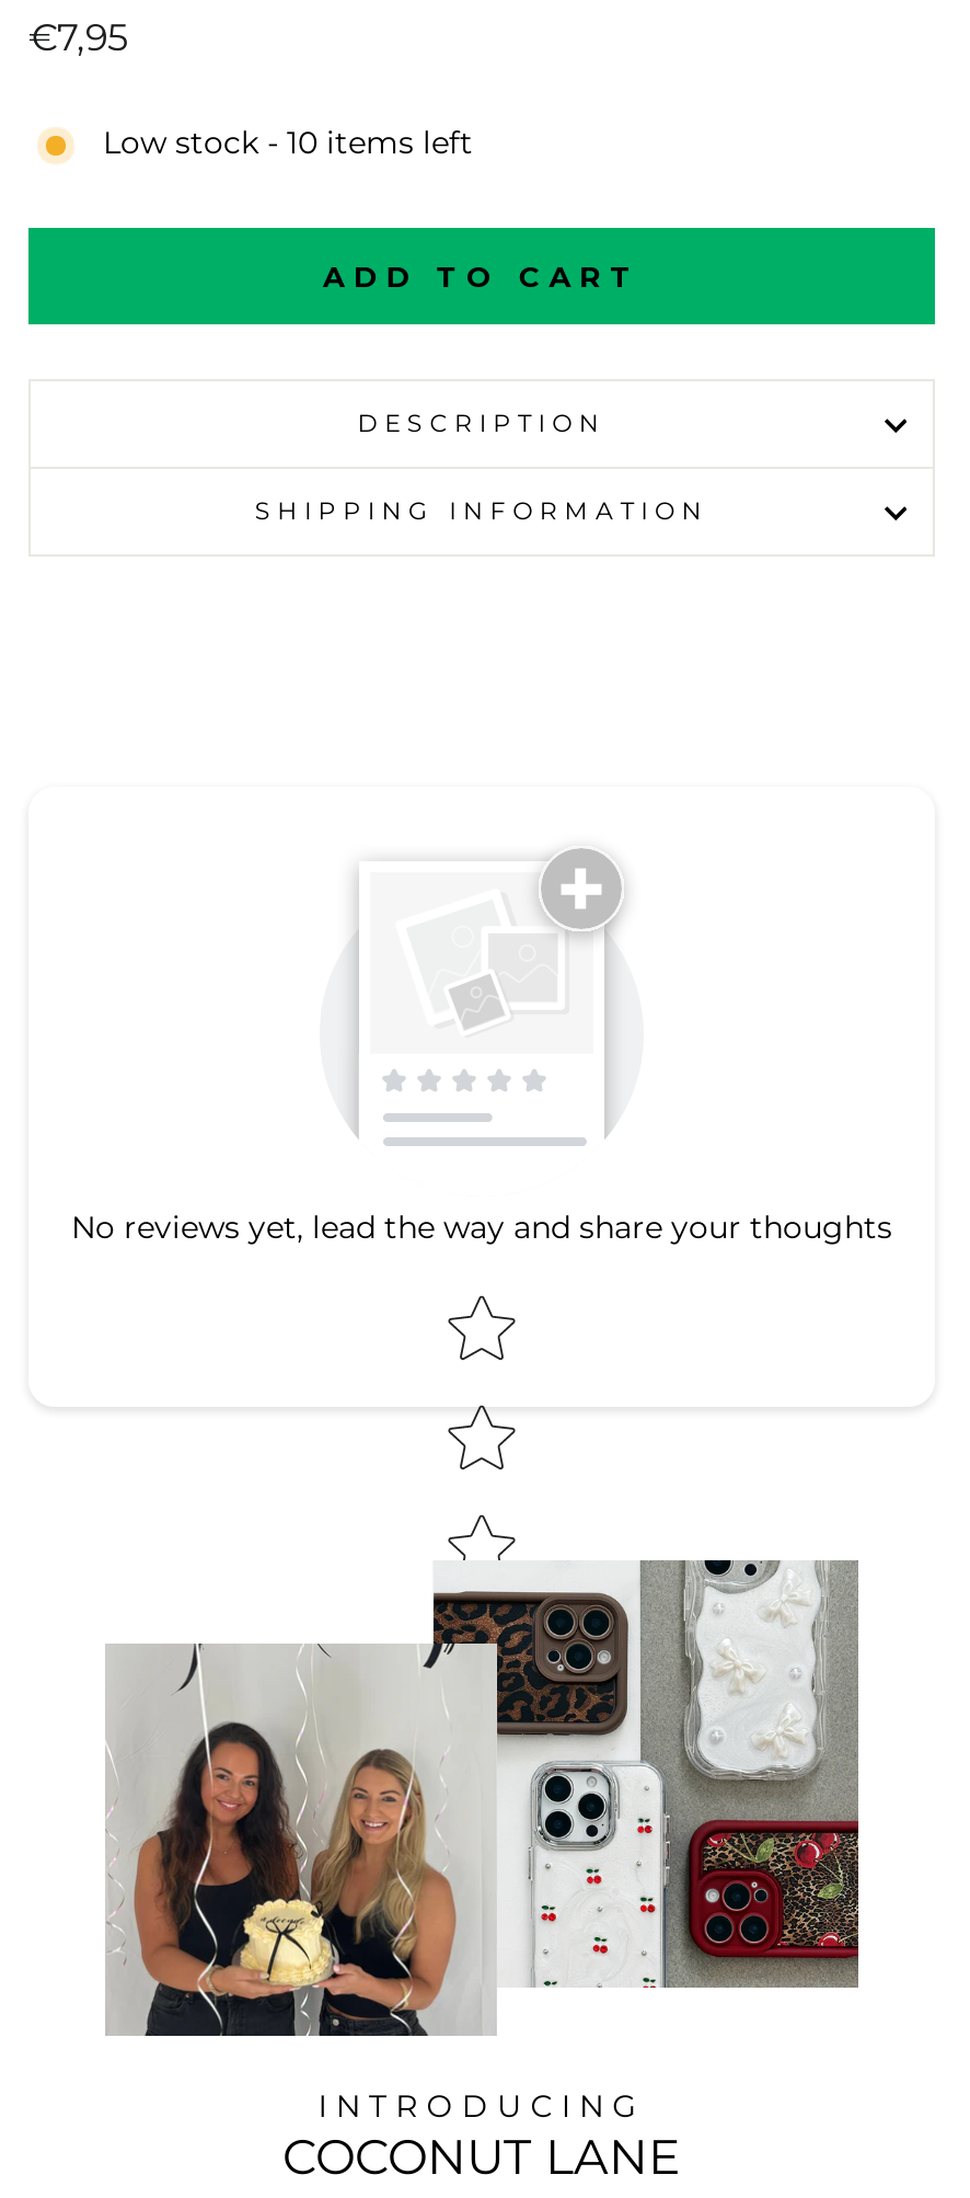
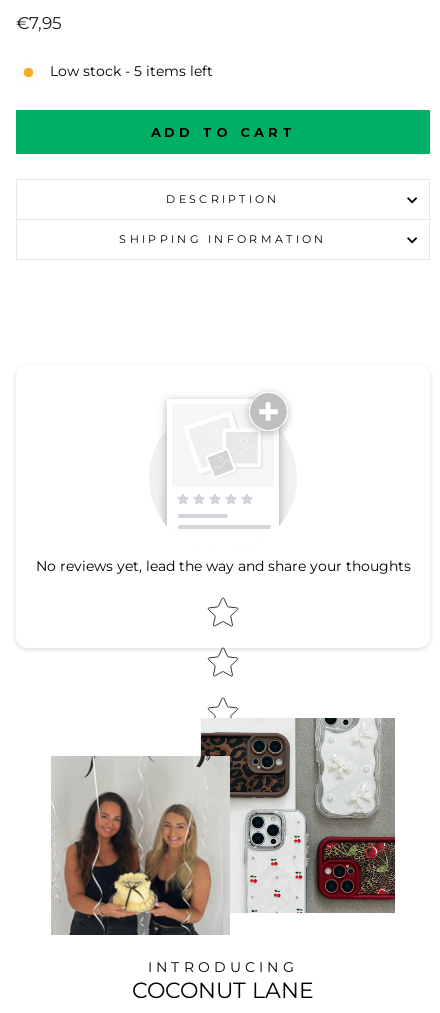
[103,125,473,160] Low stock - 10 items left -> [50,63,213,79] Low stock - 5 items left

